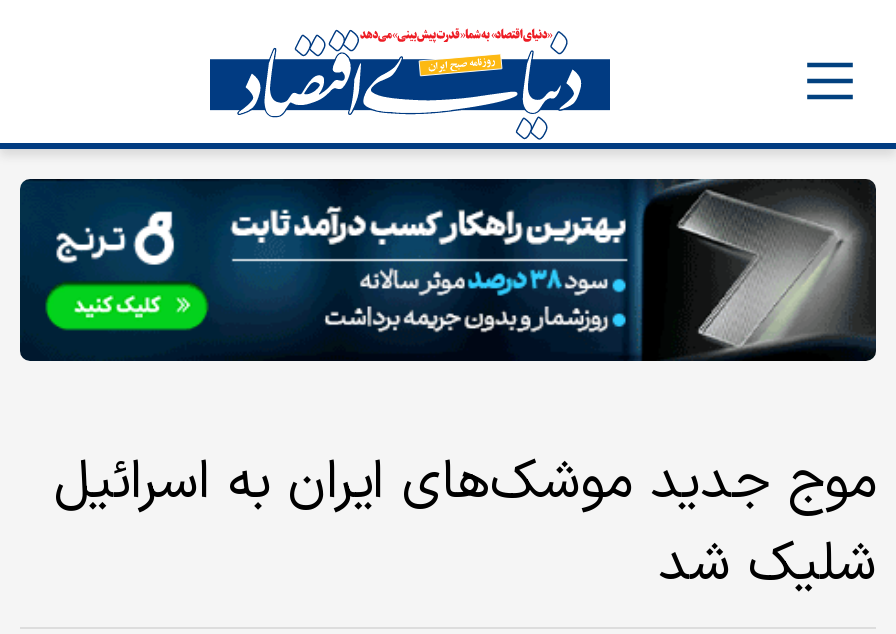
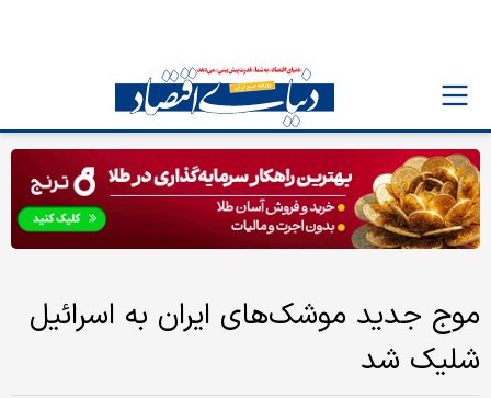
[18,177,878,363] [image] -> [10,148,481,250] [image]

